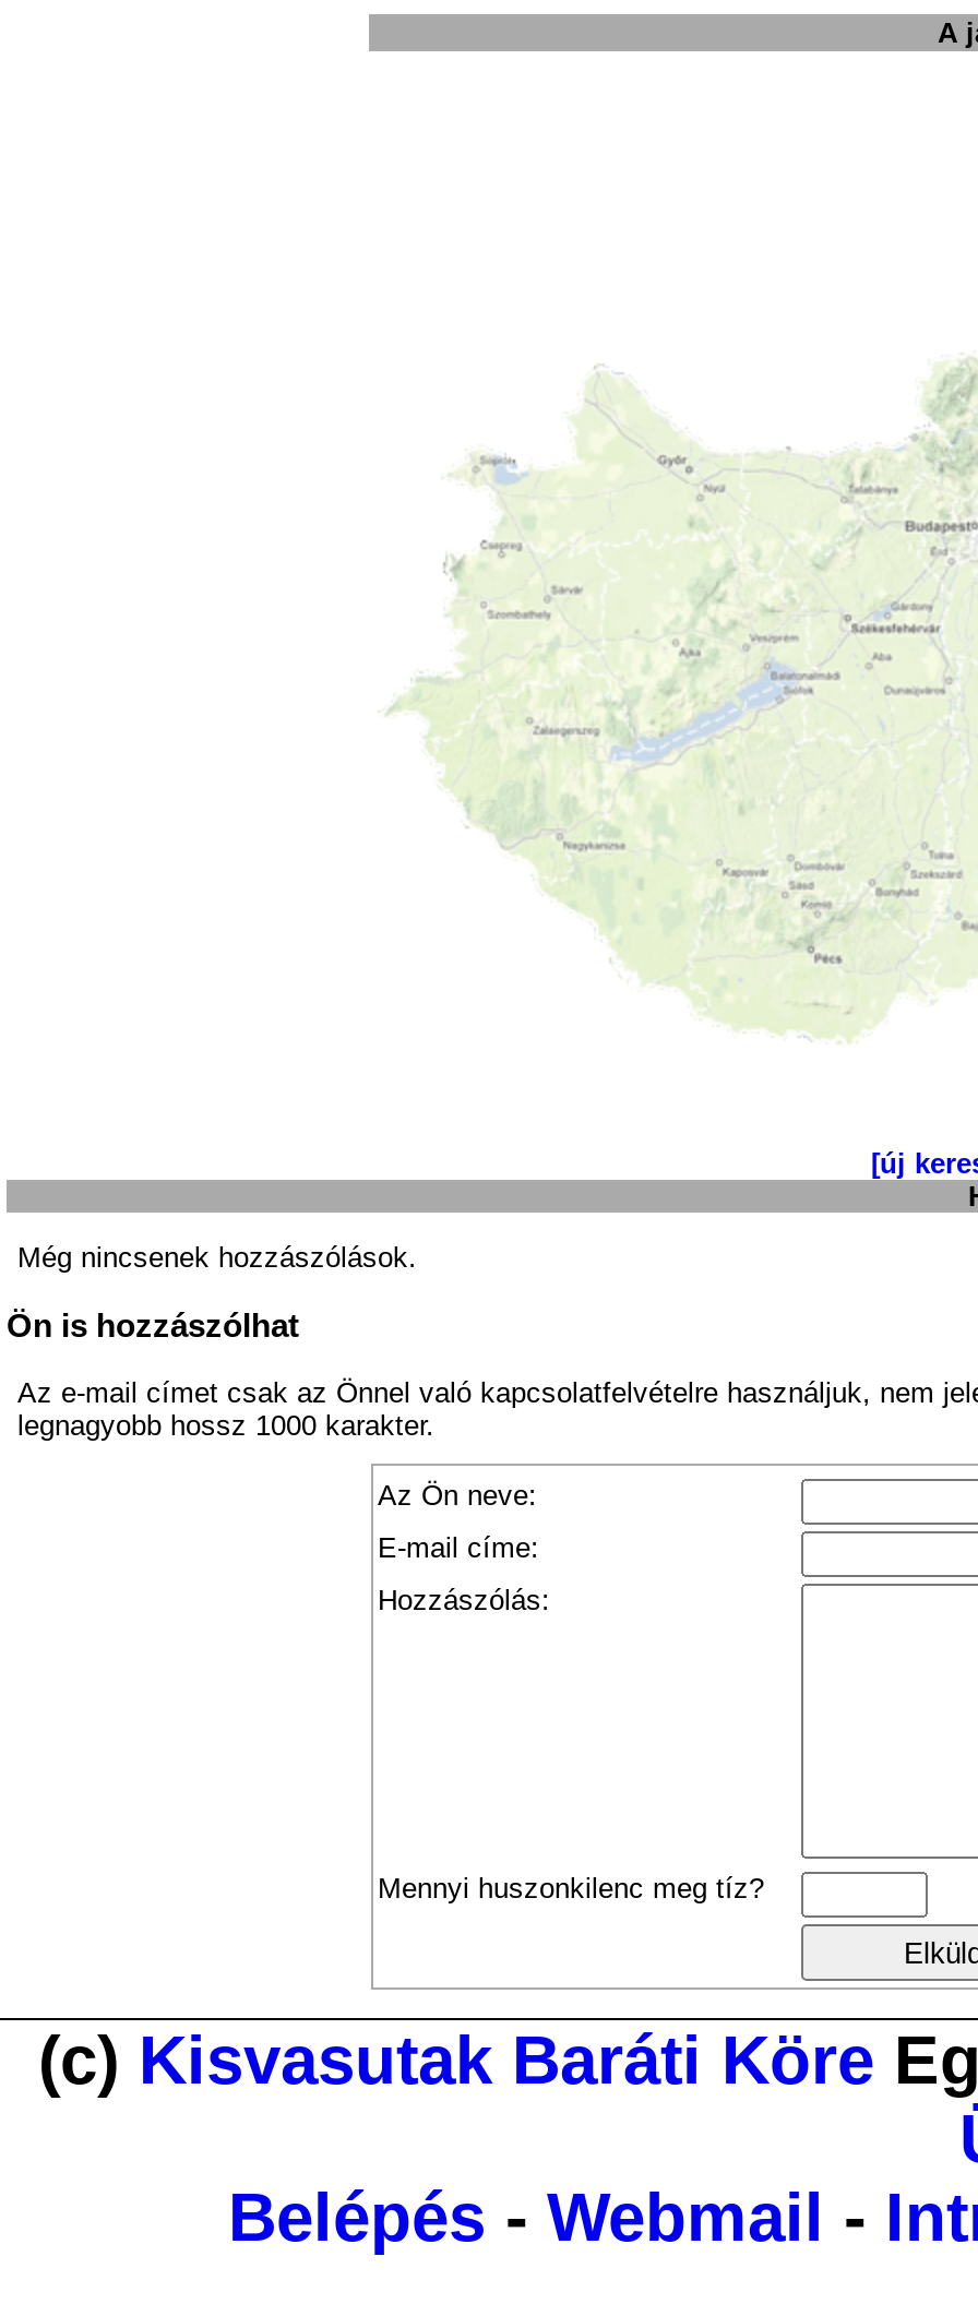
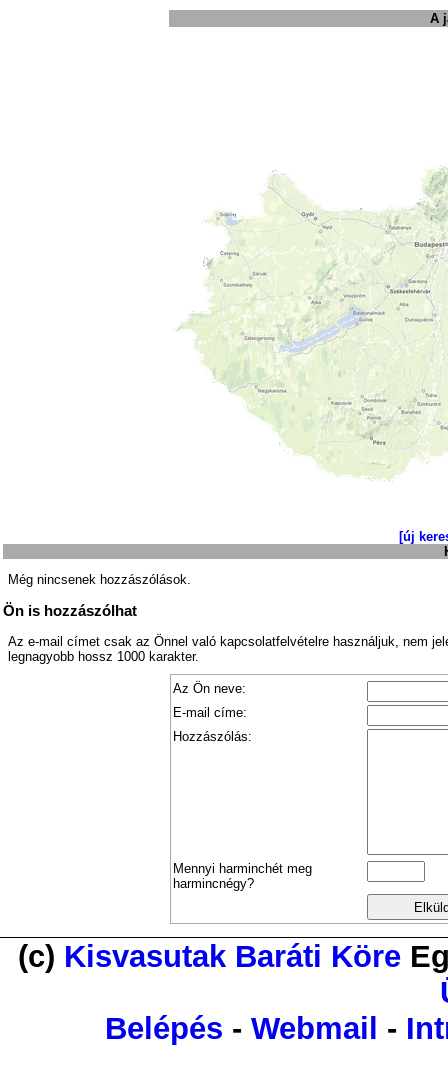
[378,1873,764,1905] Mennyi huszonkilenc meg tíz? -> [173,861,312,891] Mennyi harminchét meg | harmincnégy?

